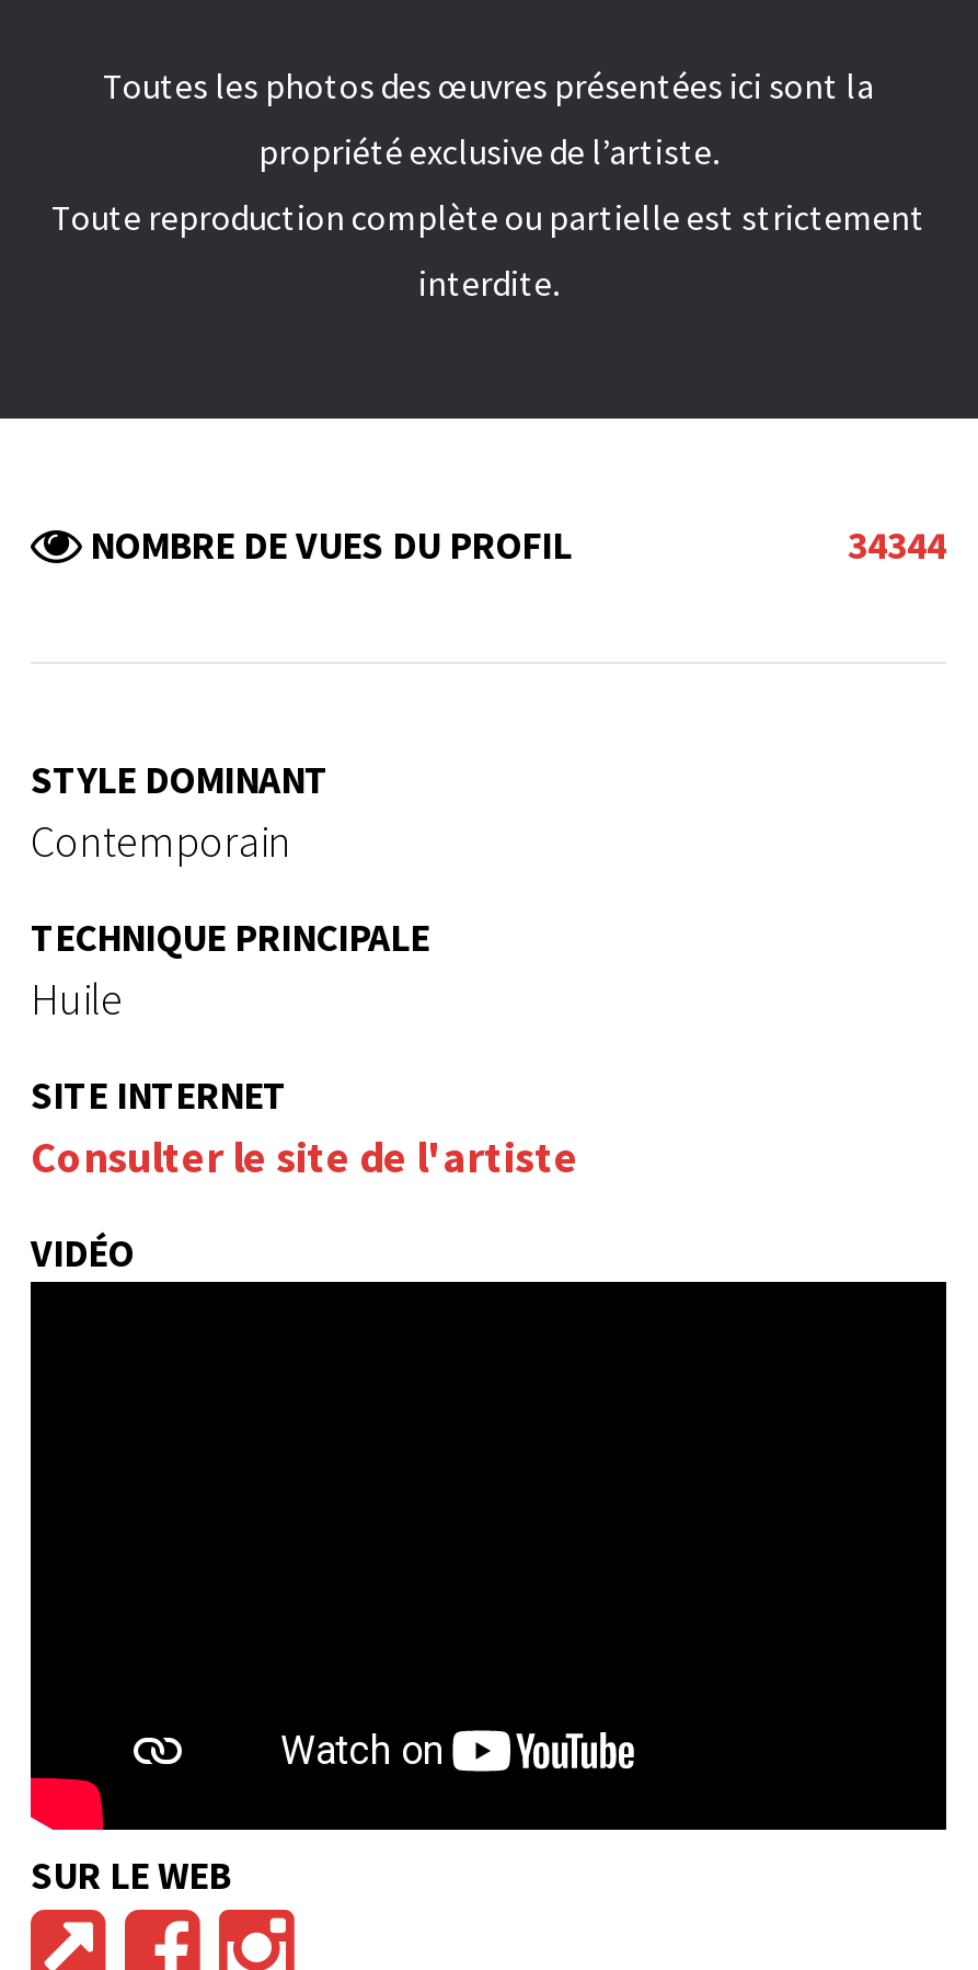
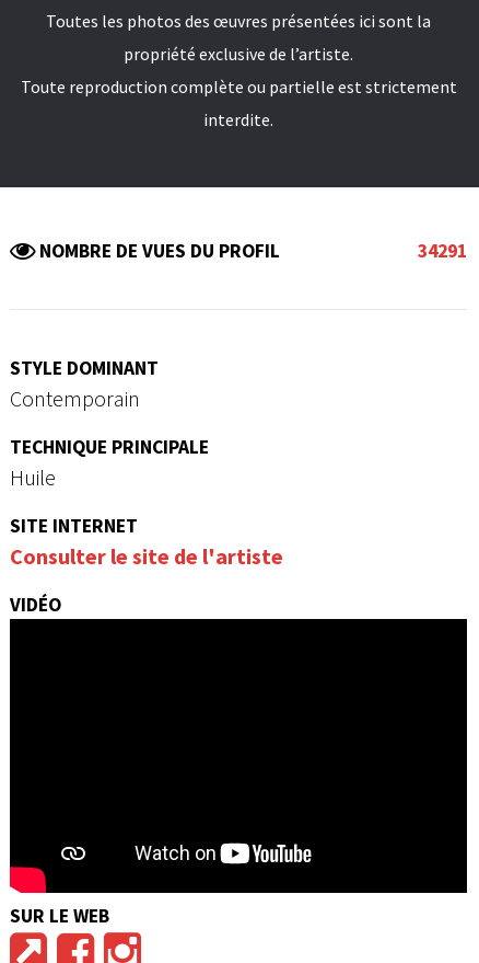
[848,521,946,569] 34344 -> [418,239,467,263] 34291

